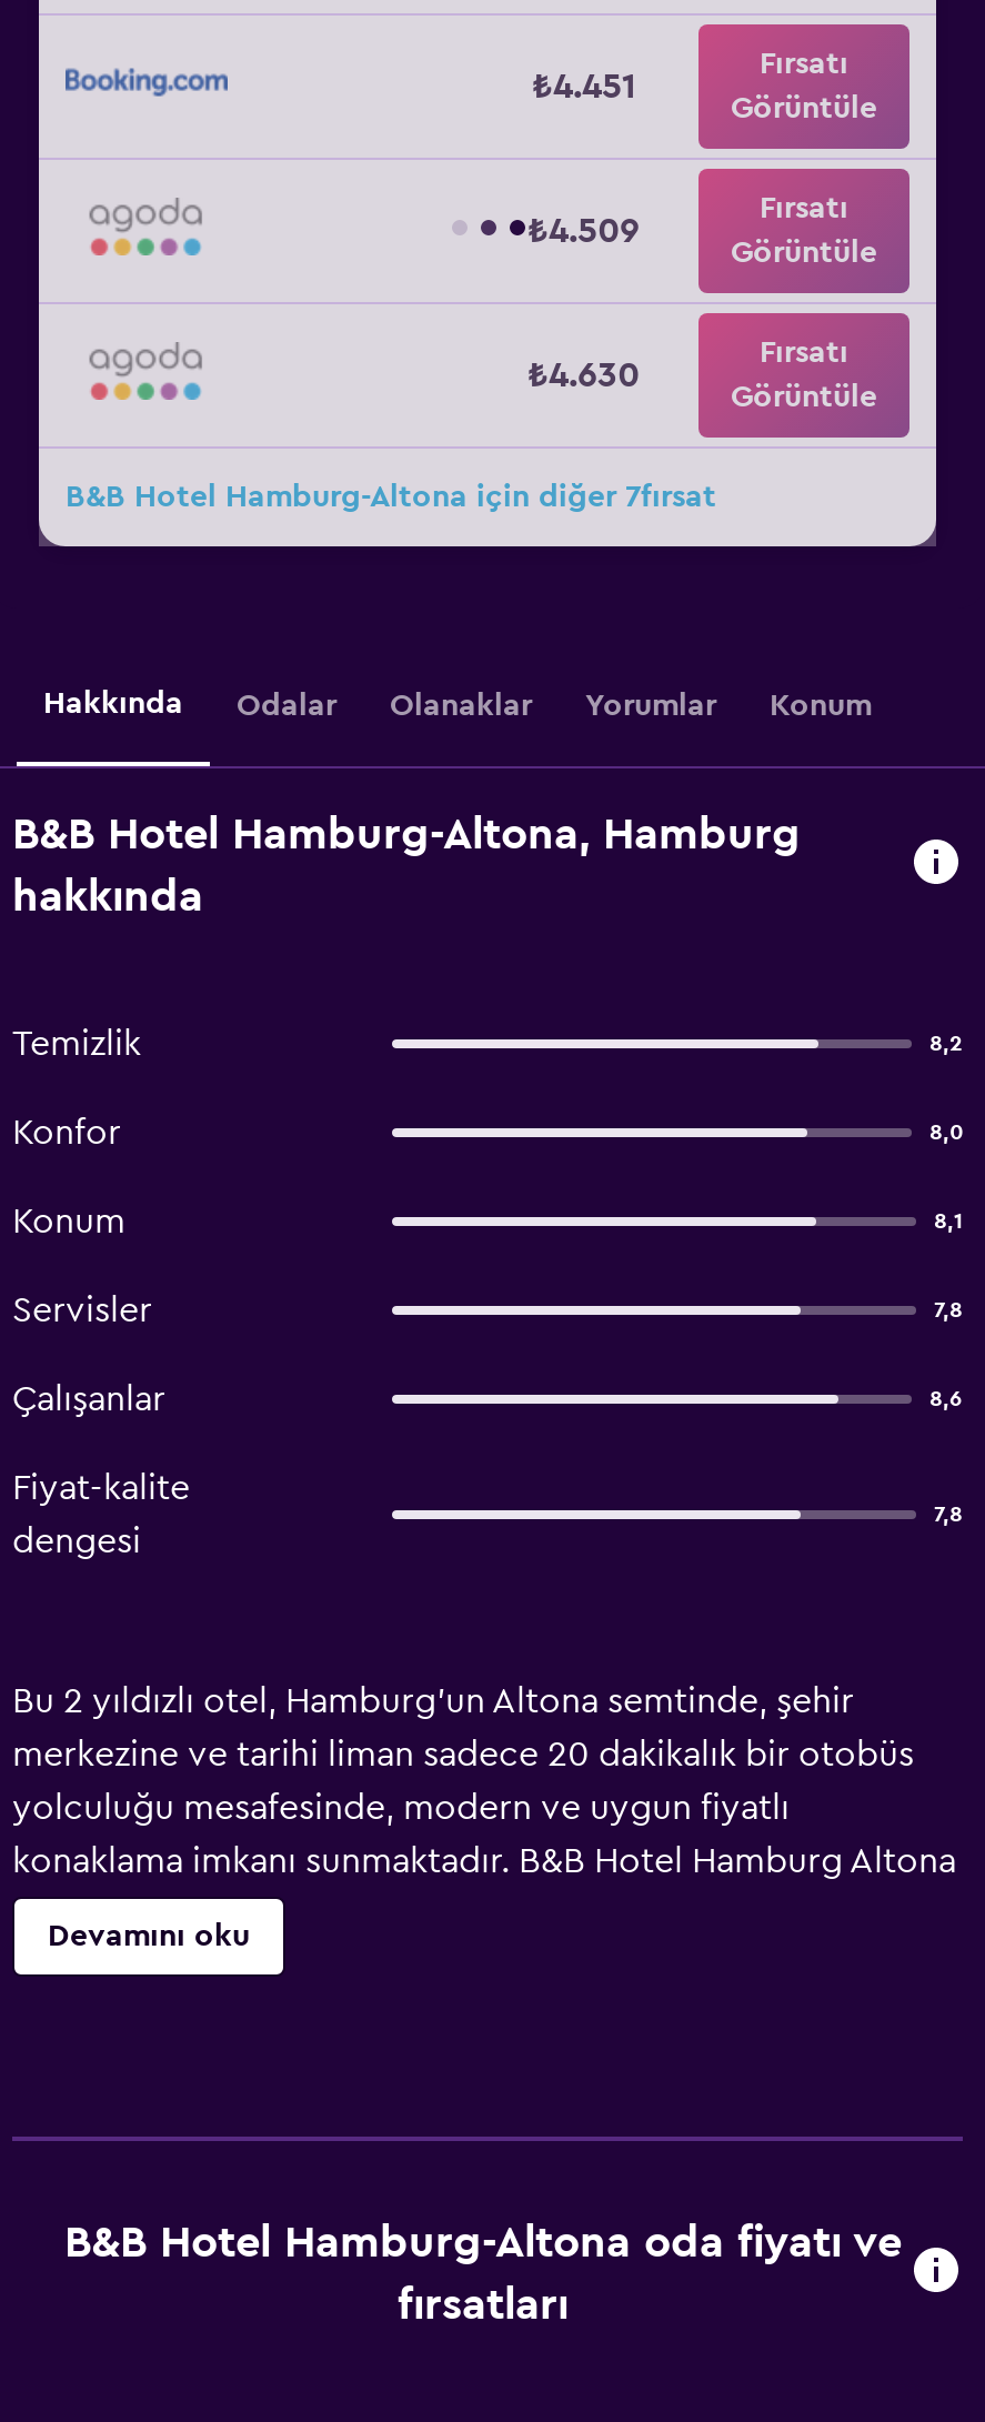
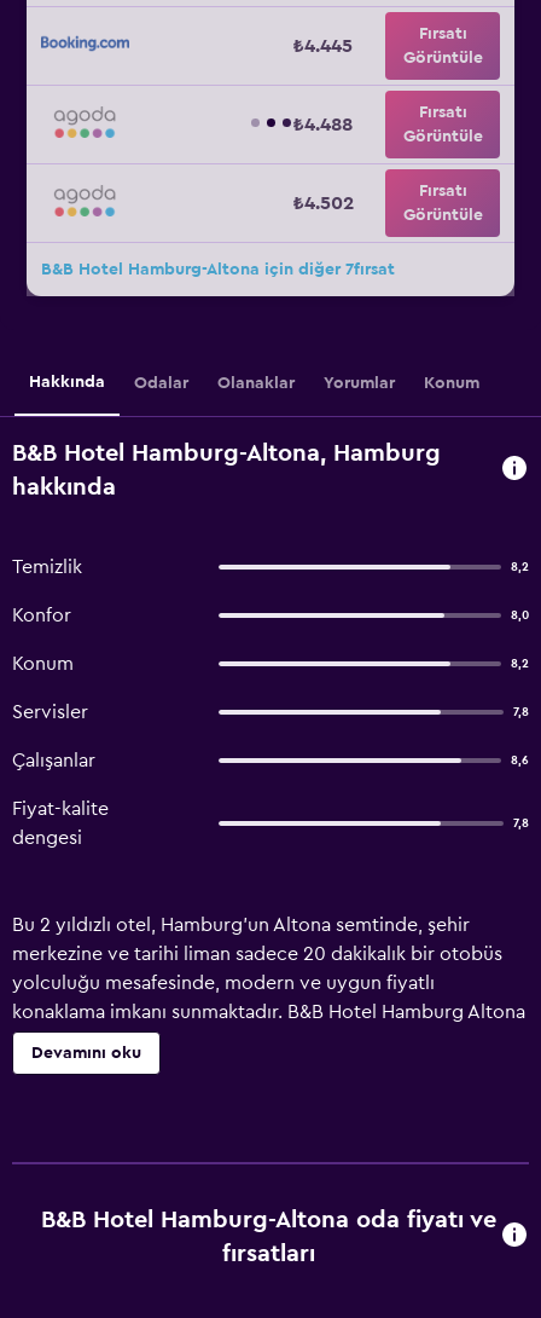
[533,69,635,104] ₺4.451 -> [293,36,353,56] ₺4.445
[529,213,640,249] ₺4.509 -> [293,115,353,134] ₺4.488
[529,358,640,393] ₺4.630 -> [293,193,353,213] ₺4.502
[934,1210,963,1233] 8,1 -> [511,658,529,670] 8,2

